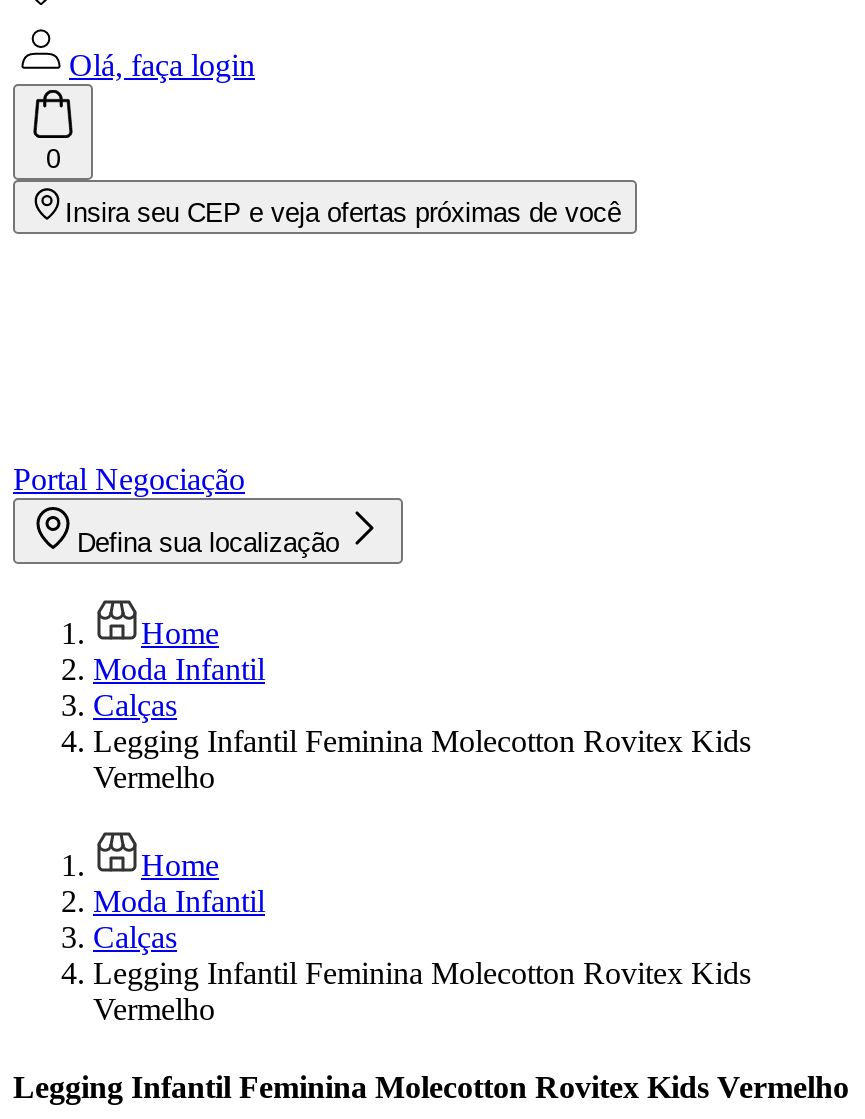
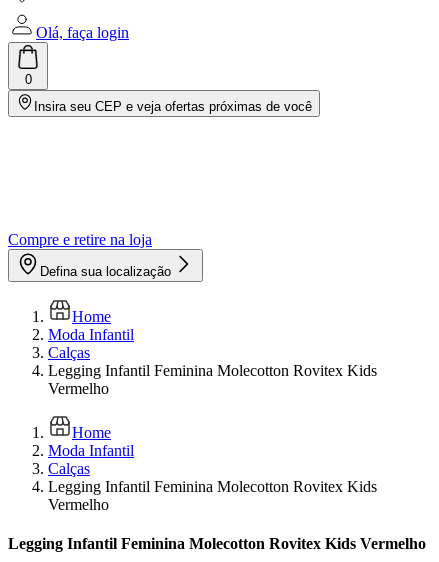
[13,462,245,496] Portal Negociação -> [8,231,152,248] Compre e retire na loja

